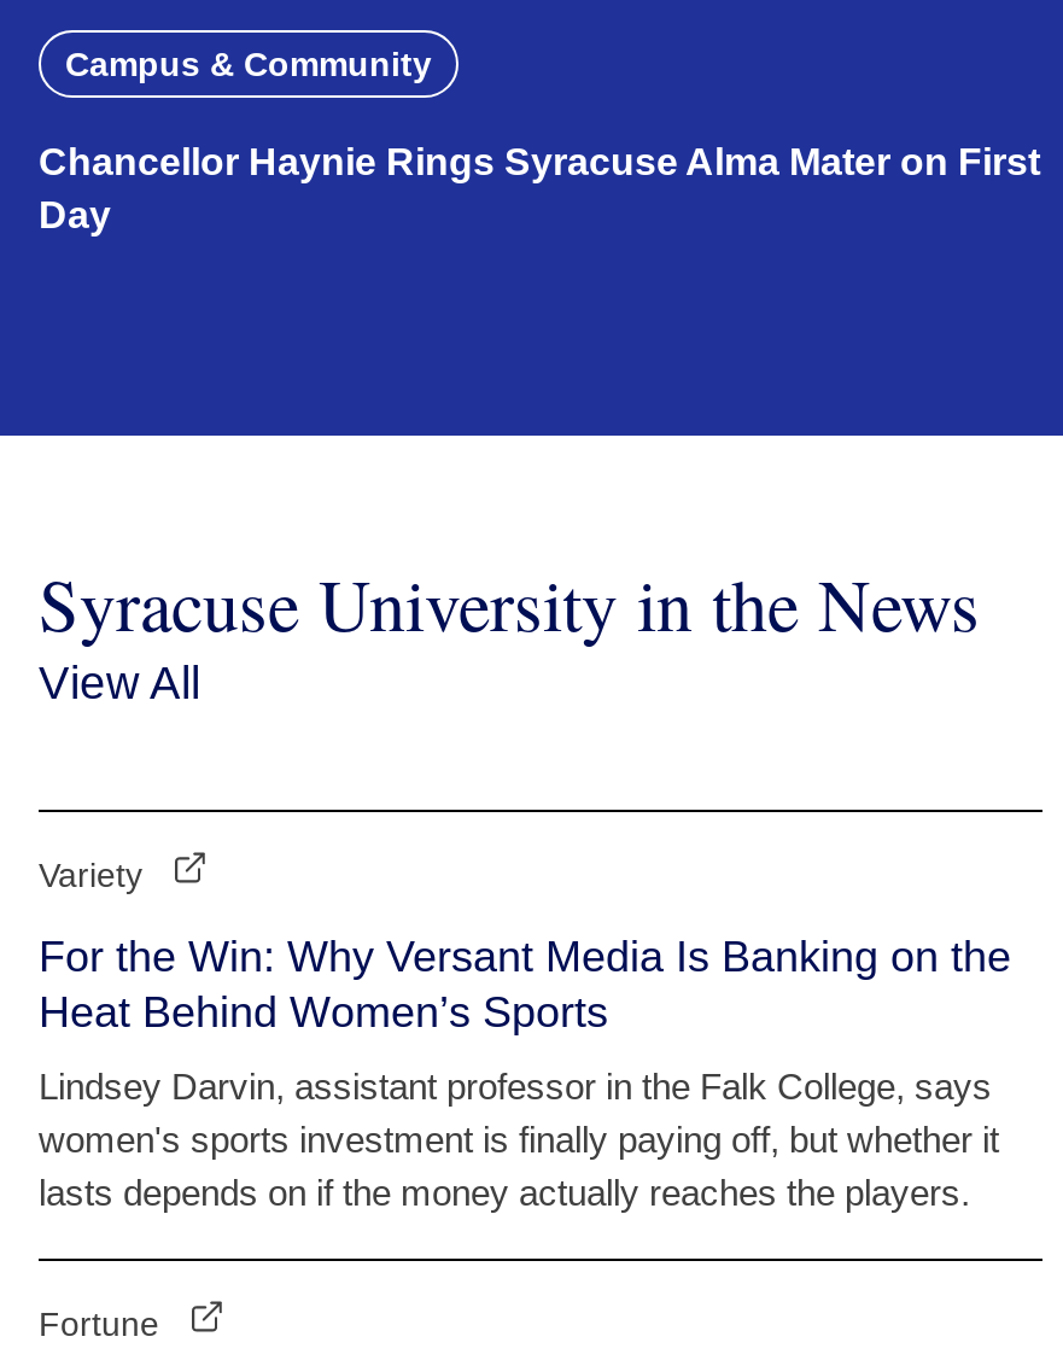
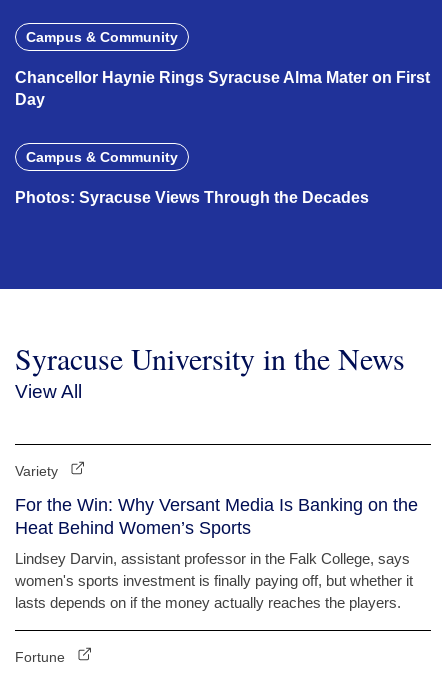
none -> [15,149,369,206] Campus & Community | Photos: Syracuse Views Through the Decades

